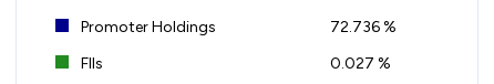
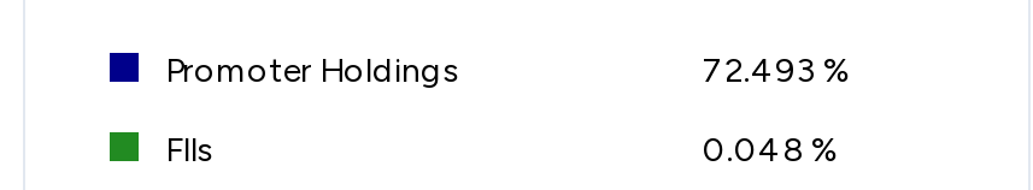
[330,18,397,36] 72.736 % -> [703,51,852,91] 72.493 %
[330,54,391,73] 0.027 % -> [703,130,840,171] 0.048 %

